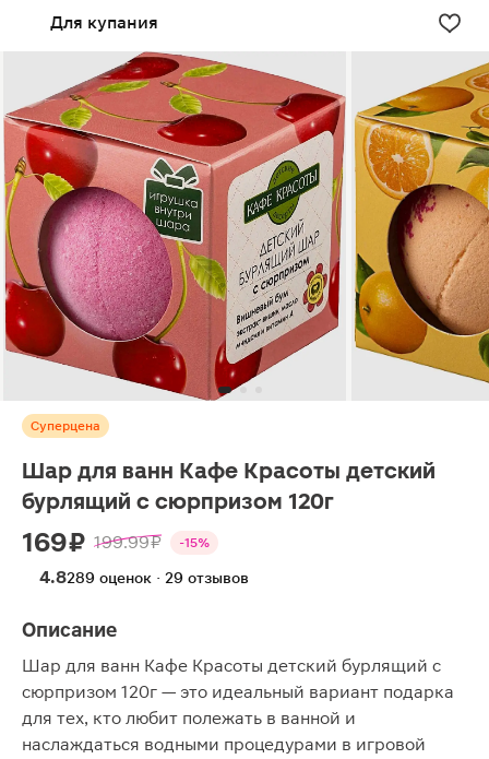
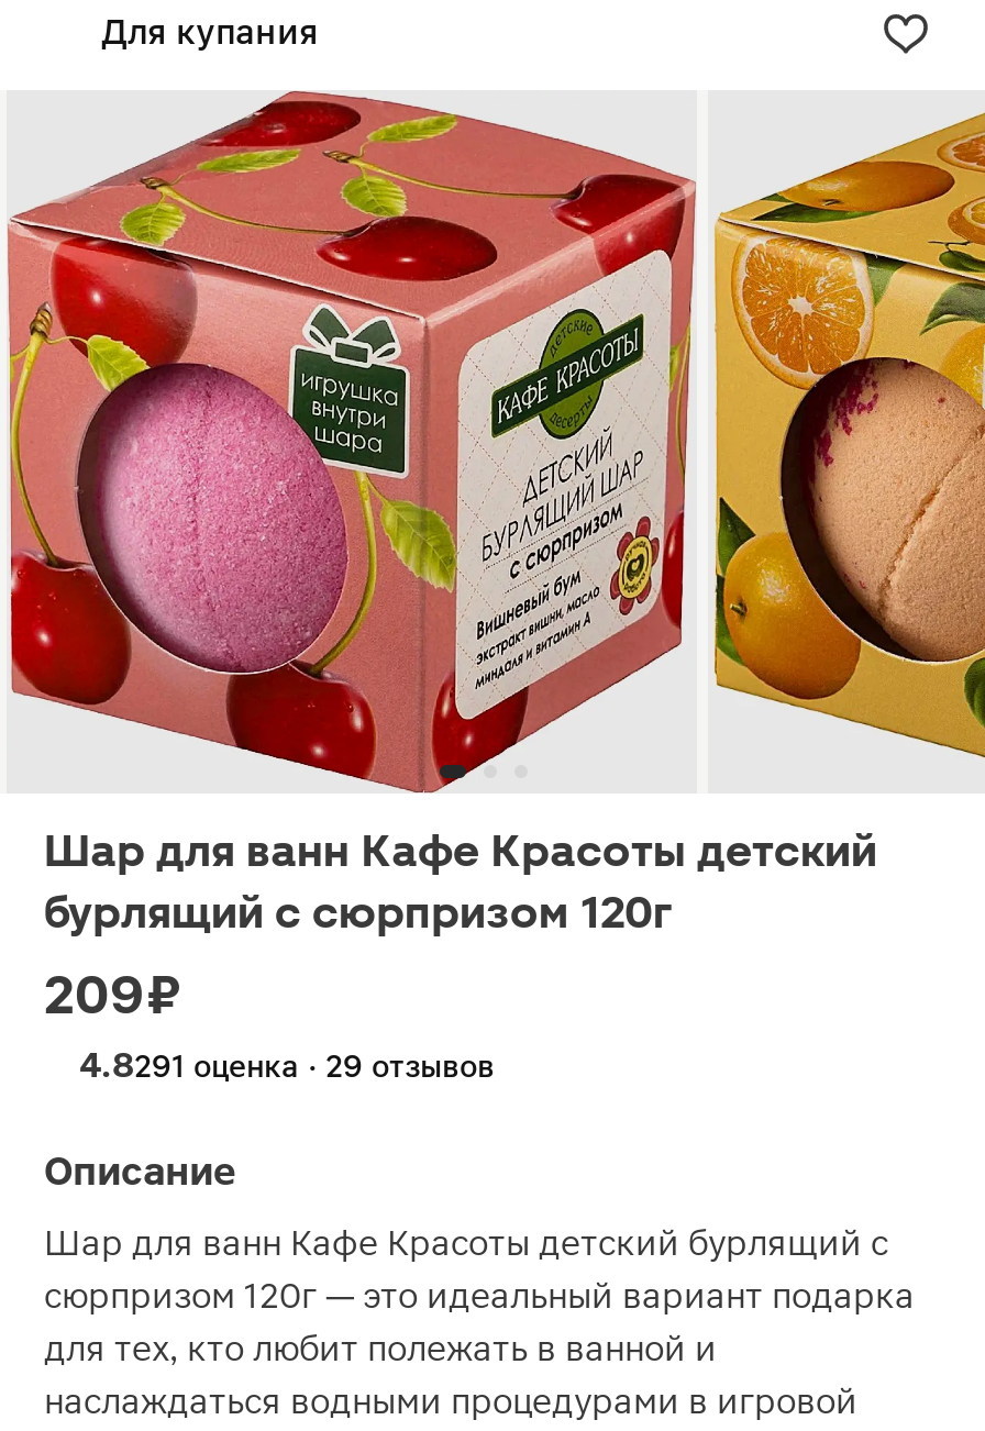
[31,418,100,434] Суперцена -> none
[22,527,249,588] 169 ₽ 199.99 ₽ | -15% | 4.8289 оценок · 29 отзывов -> [44,965,495,1086] 209 ₽ | 4.8291 оценка · 29 отзывов

